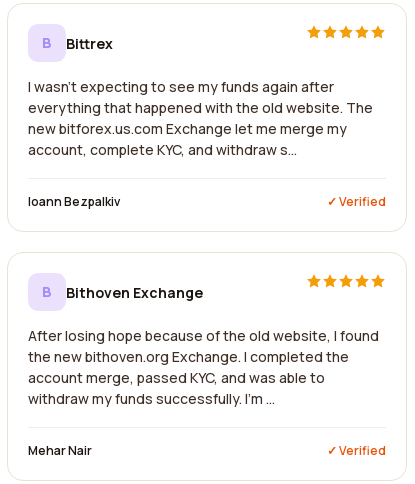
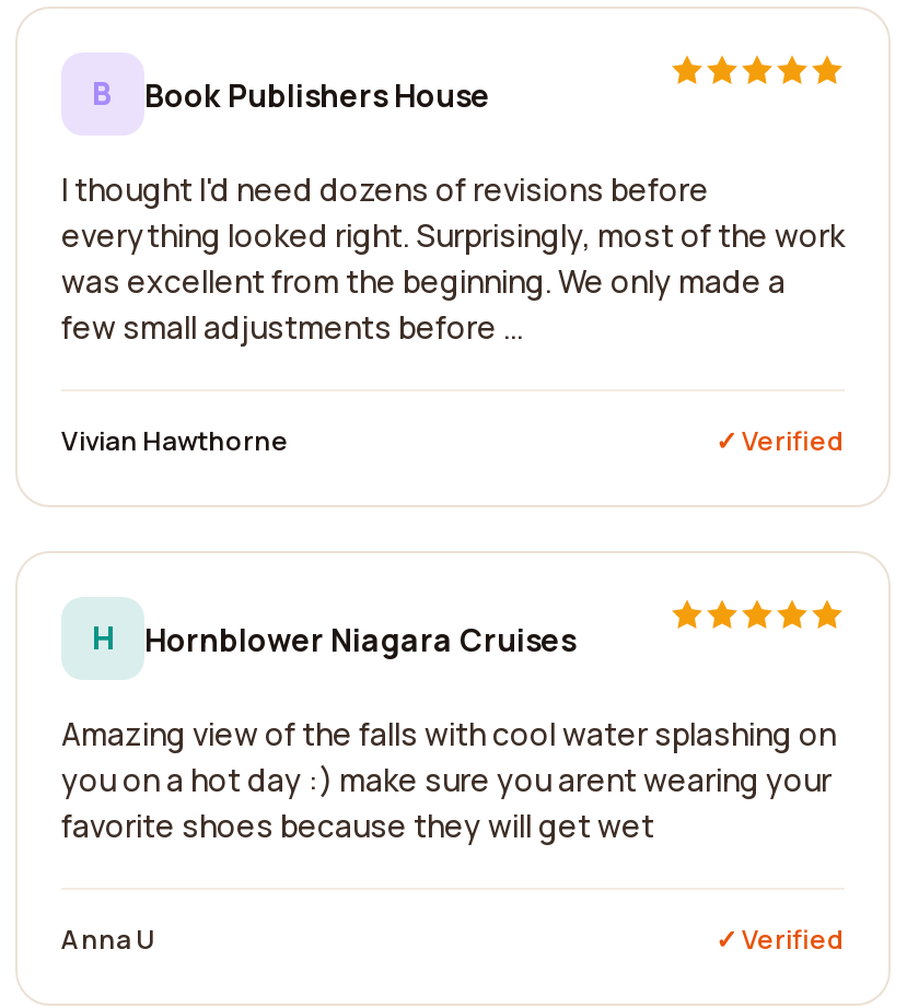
[66,33,113,52] Bittrex -> [144,73,490,115] Book Publishers House
[28,77,373,159] I wasn't expecting to see my funds again after | everything that happened with the old website. The | new bitforex.us.com Exchange let me merge my | account, complete KYC, and withdraw s... -> [61,168,845,348] I thought I'd need dozens of revisions before | everything looked right. Surprisingly, most of the work | was excellent from the beginning. We only made a | few small adjustments before ...
[28,193,120,210] Ioann Bezpalkiv -> [61,422,289,459] Vivian Hawthorne
[42,282,203,301] B | Bithoven Exchange -> [92,617,575,659] H | Hornblower Niagara Cruises
[28,326,379,408] After losing hope because of the old website, I found | the new bithoven.org Exchange. I completed the | account merge, passed KYC, and was able to | withdraw my funds successfully. I'm ... -> [61,713,836,846] Amazing view of the falls with cool water splashing on | you on a hot day :) make sure you arent wearing your | favorite shoes because they will get wet
[28,442,92,459] Mehar Nair -> [61,921,155,958] Anna U

